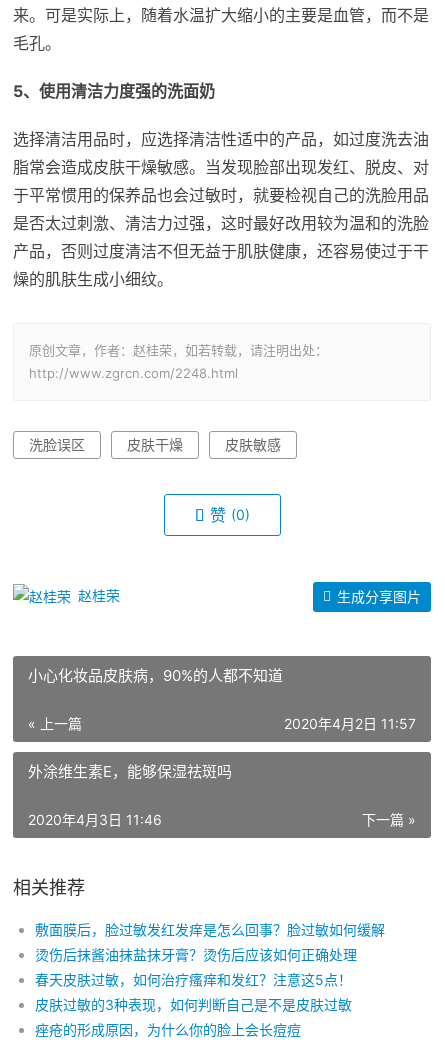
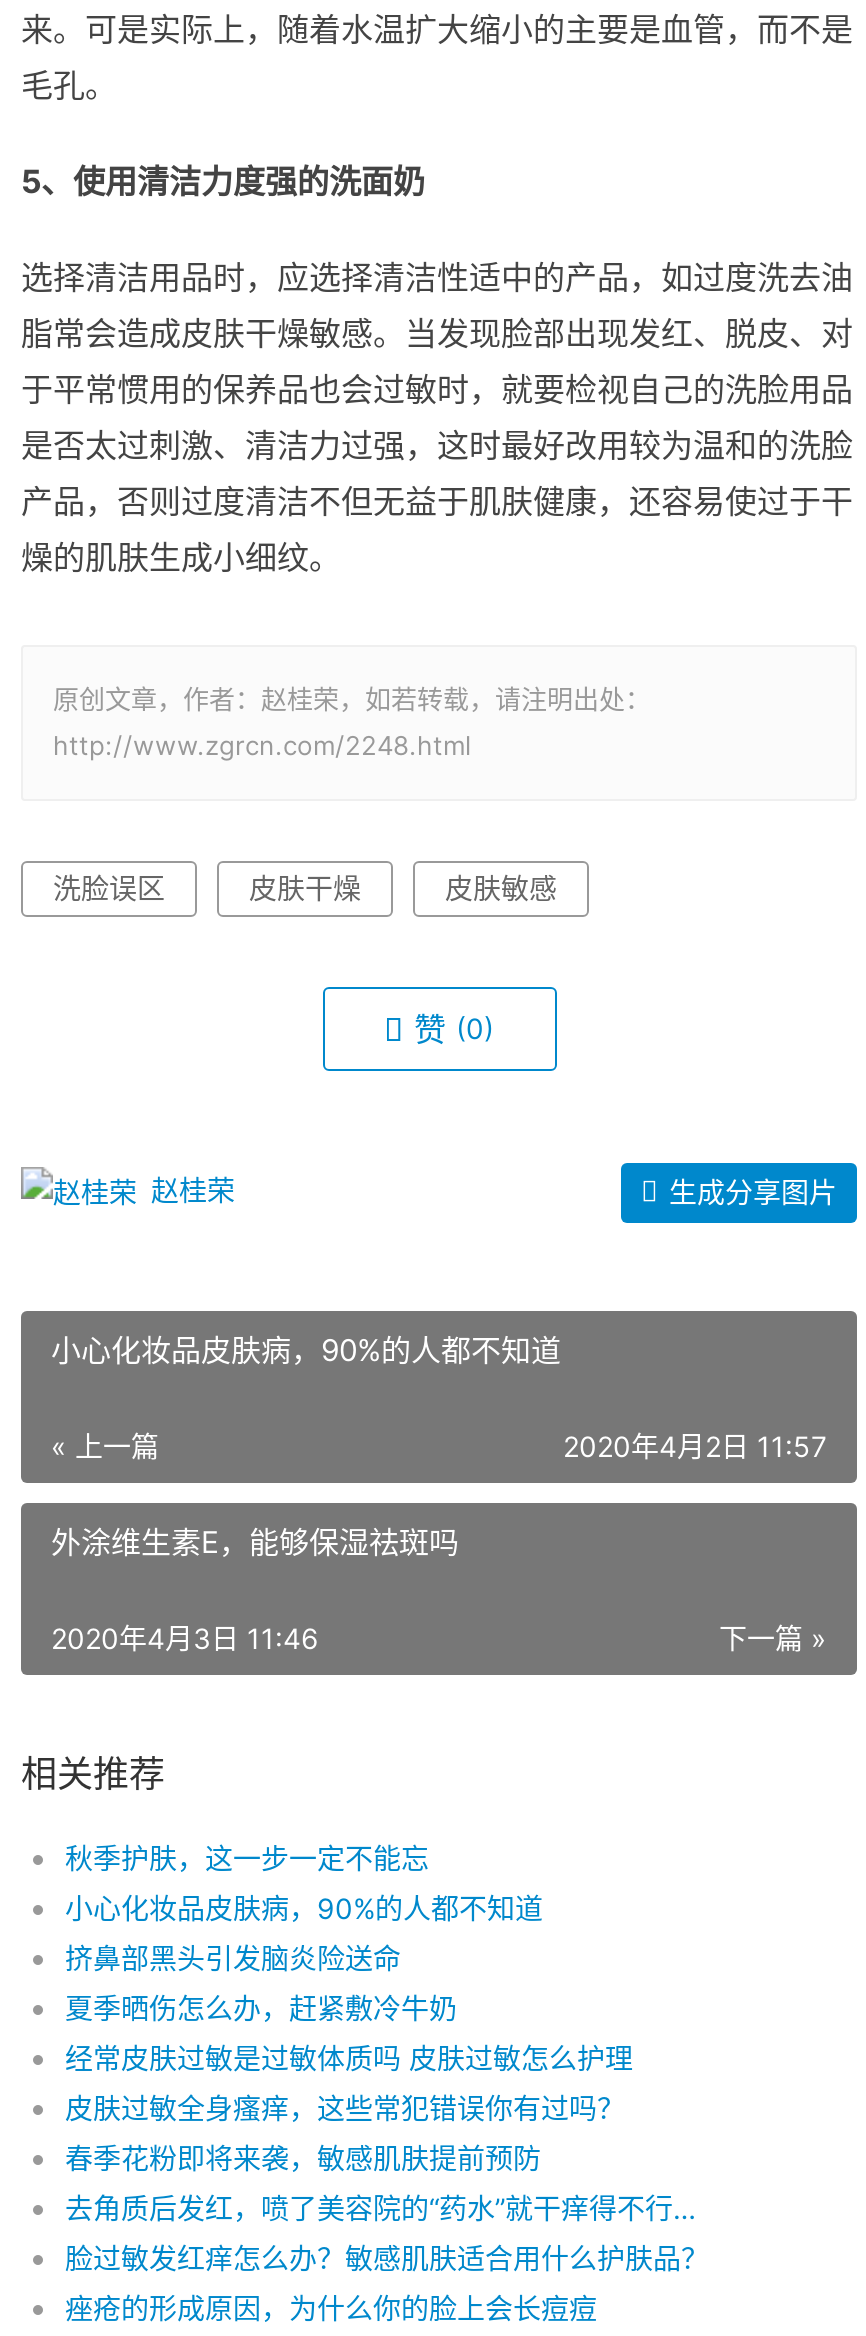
[35,921,385,1013] 敷面膜后，脸过敏发红发痒是怎么回事？脸过敏如何缓解 | 烫伤后抹酱油抹盐抹牙膏？烫伤后应该如何正确处理 | 春天皮肤过敏，如何治疗瘙痒和发红？注意这5点！ | 皮肤过敏的3种表现，如何判断自己是不是皮肤过敏 -> [65,1840,709,2274] 秋季护肤，这一步一定不能忘 | 小心化妆品皮肤病，90%的人都不知道 | 挤鼻部黑头引发脑炎险送命 | 夏季晒伤怎么办，赶紧敷冷牛奶 | 经常皮肤过敏是过敏体质吗 皮肤过敏怎么护理 | 皮肤过敏全身瘙痒，这些常犯错误你有过吗？ | 春季花粉即将来袭，敏感肌肤提前预防 | 去角质后发红，喷了美容院的“药水”就干痒得不行… | 脸过敏发红痒怎么办？敏感肌肤适合用什么护肤品？

